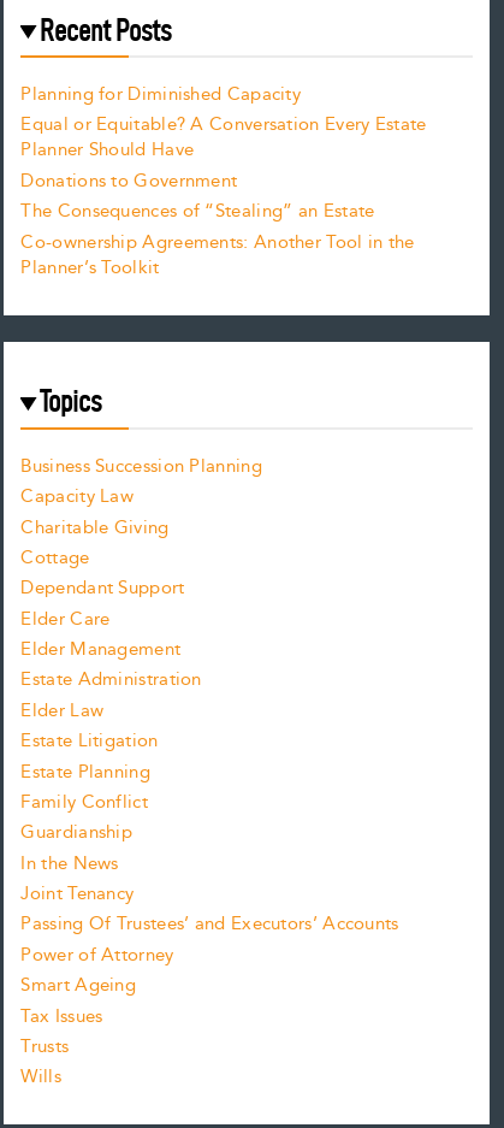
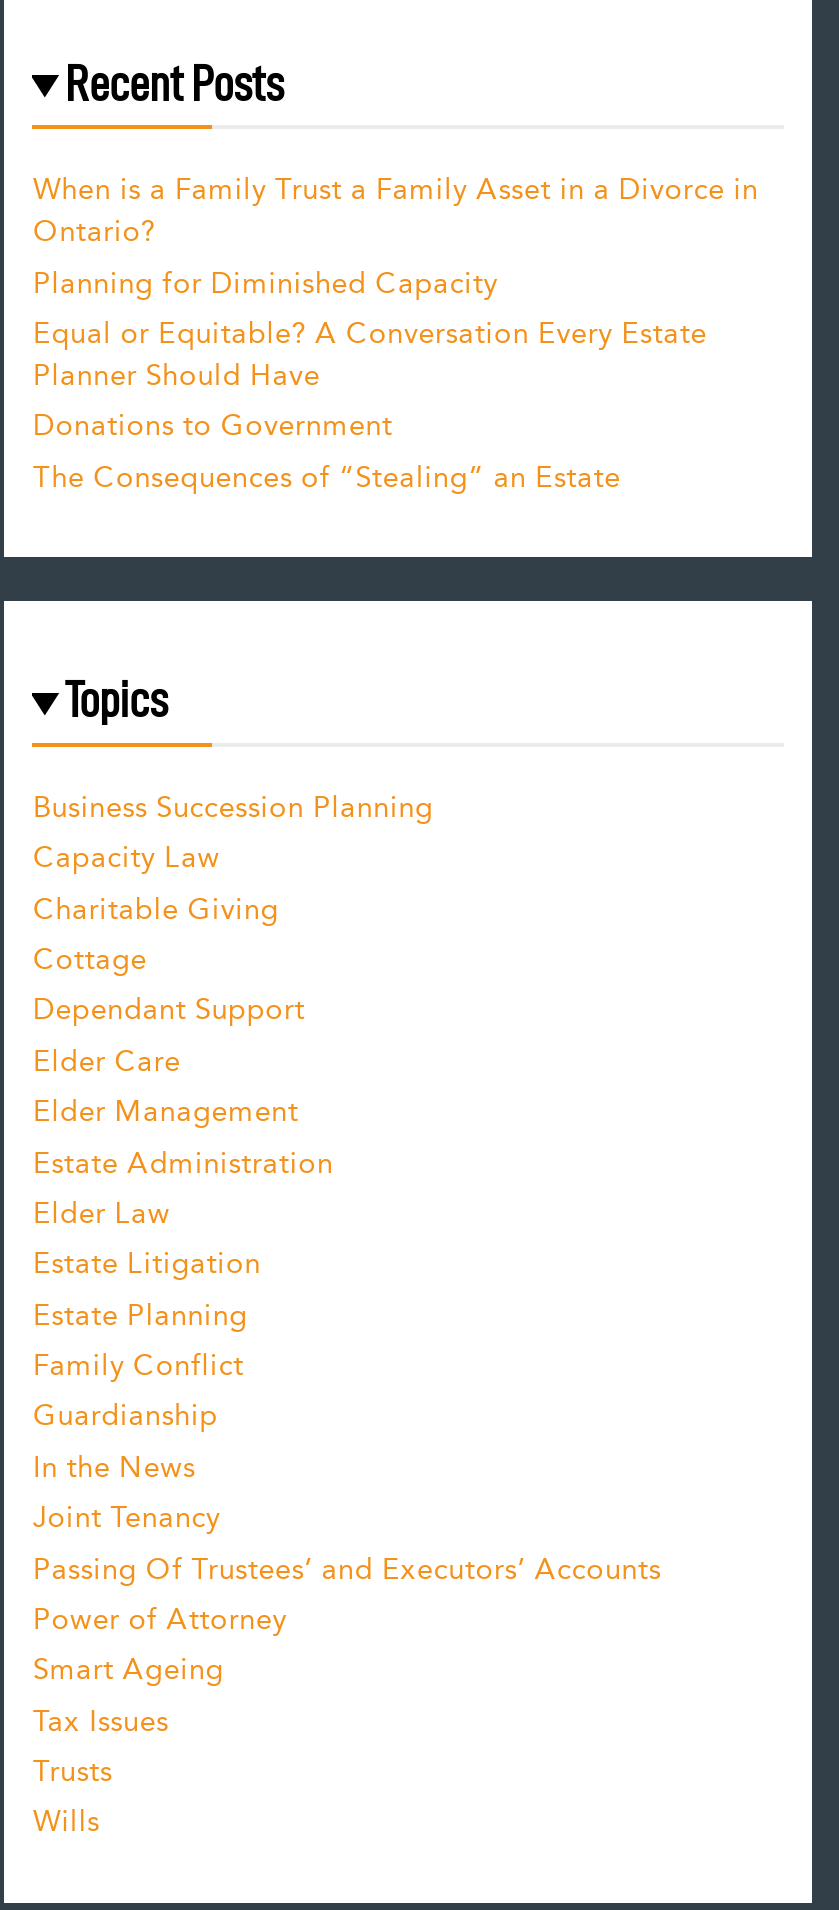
none -> [33,167,759,255] When is a Family Trust a Family Asset in a Divorce in | Ontario?
moved [21,81,427,225] -> [33,260,707,500]: Planning for Diminished Capacity | Equal or Equitable? A Conversation Every Estate | Planner Should Have | Donations to Government | The Consequences of “Stealing” an Estate
[21,228,415,281] Co-ownership Agreements: Another Tool in the | Planner’s Toolkit -> none

